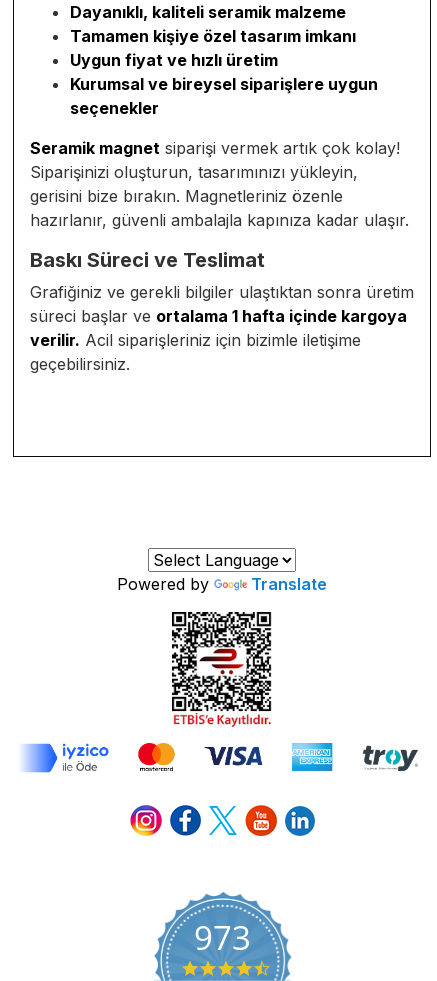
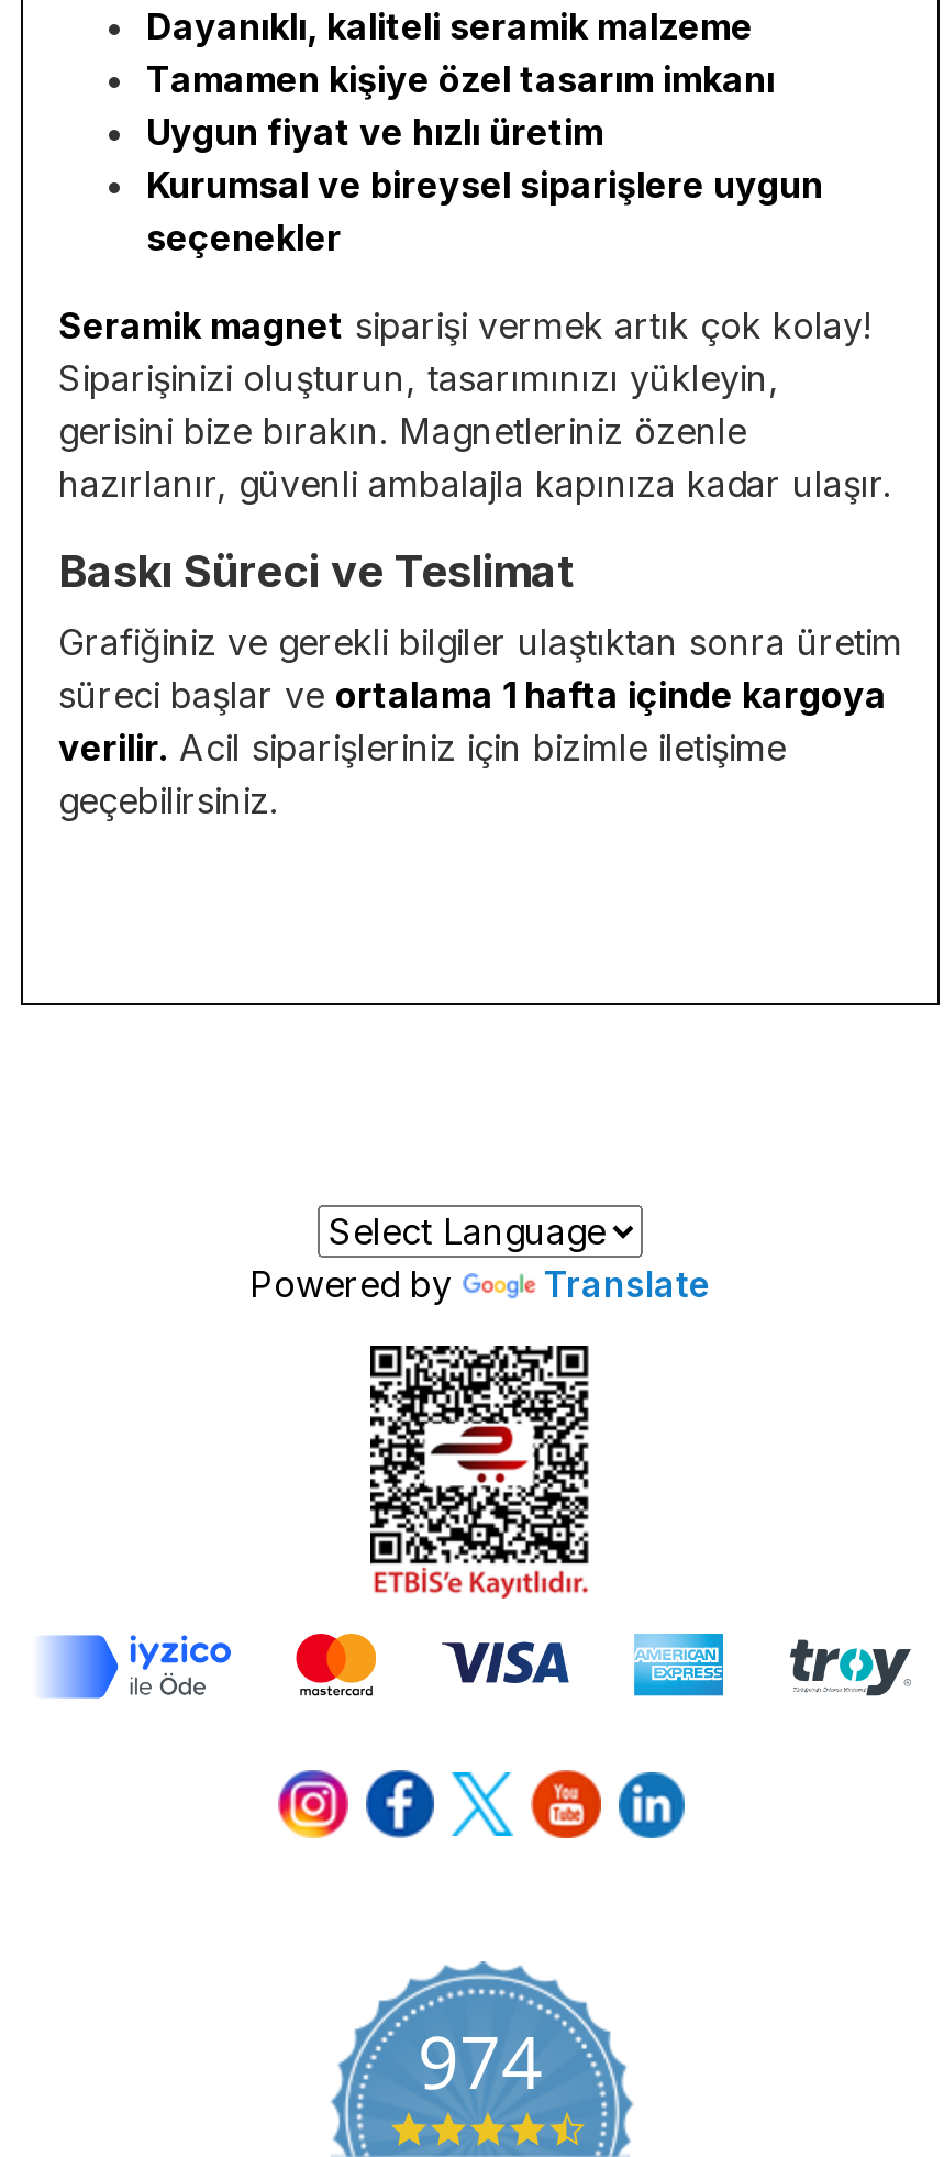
[193,915,250,960] 973 -> [418,2013,543,2111] 974

